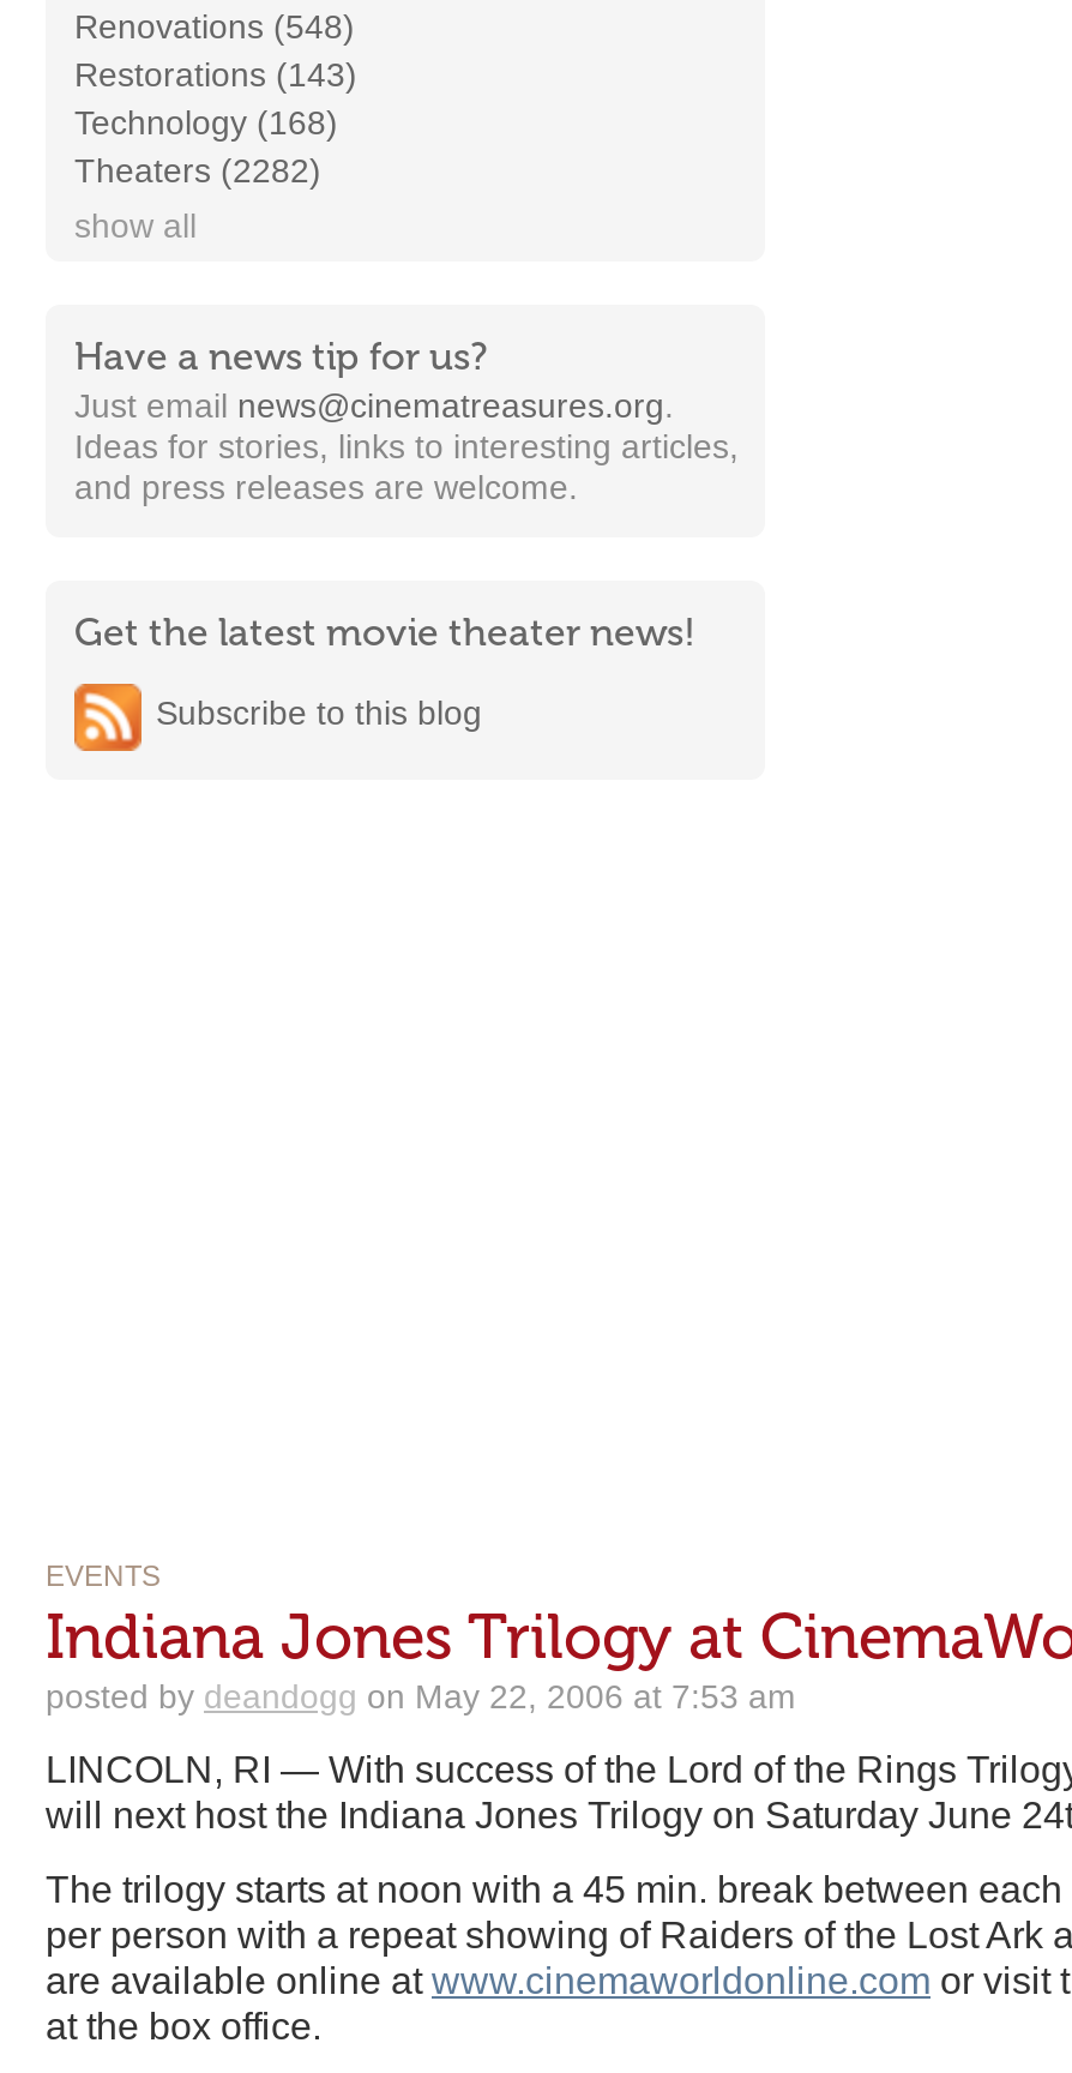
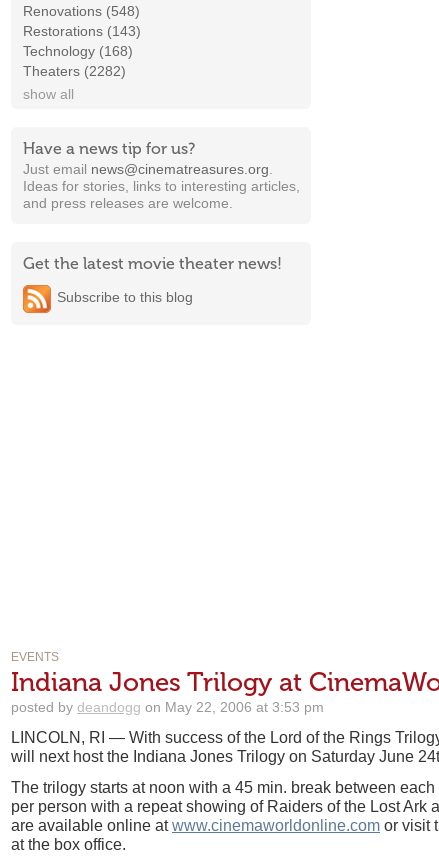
[46,1677,796,1716] posted by deandogg on May 22, 2006 at 7:53 am -> [11,699,324,715] posted by deandogg on May 22, 2006 at 3:53 pm

